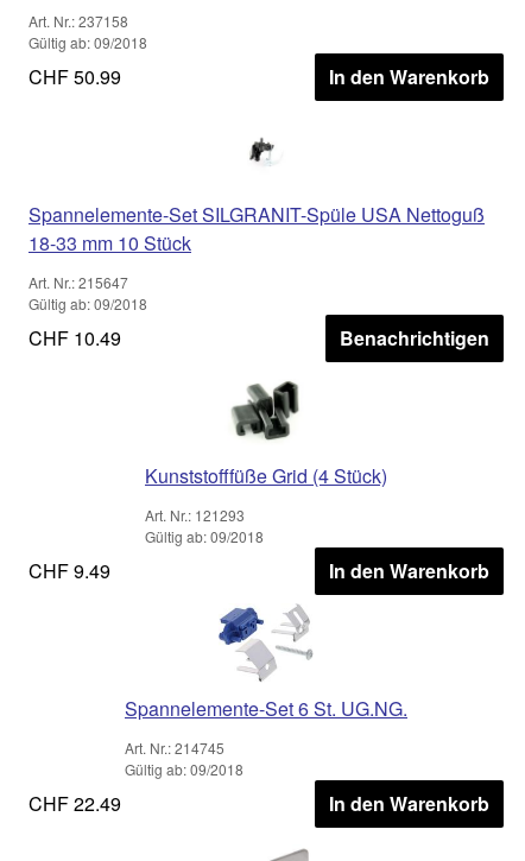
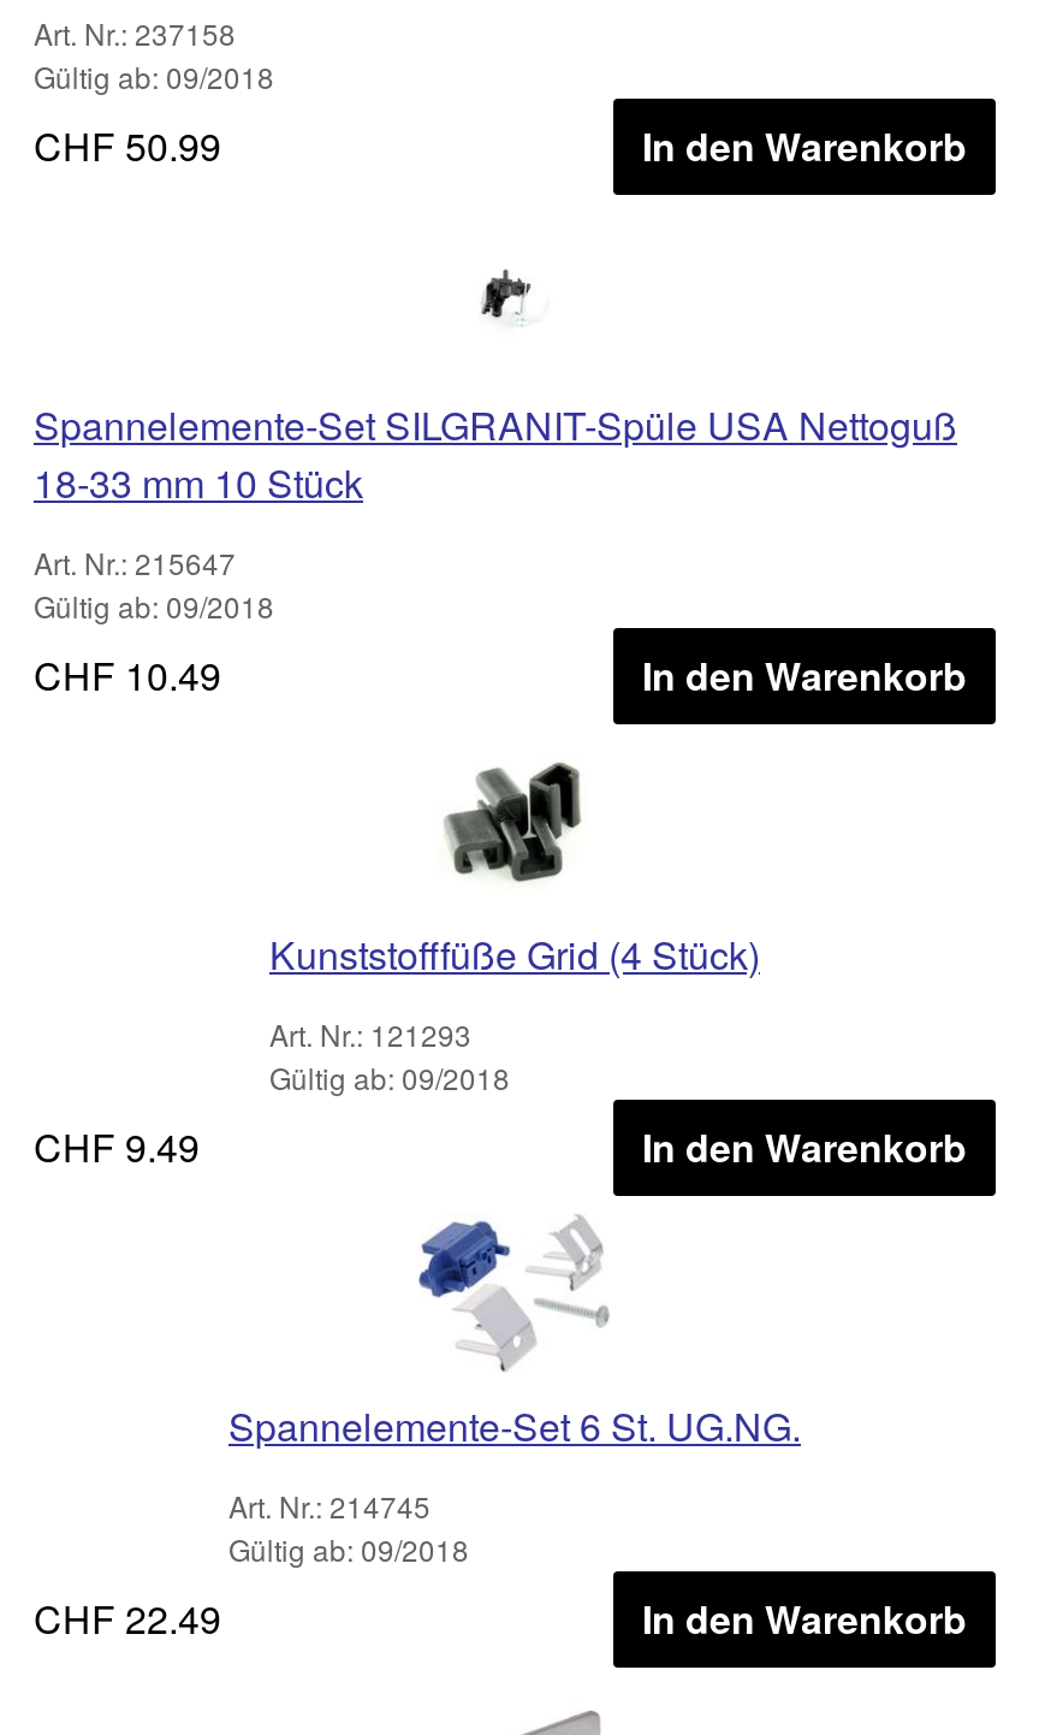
[340,324,489,352] Benachrichtigen -> [642,648,967,703] In den Warenkorb

